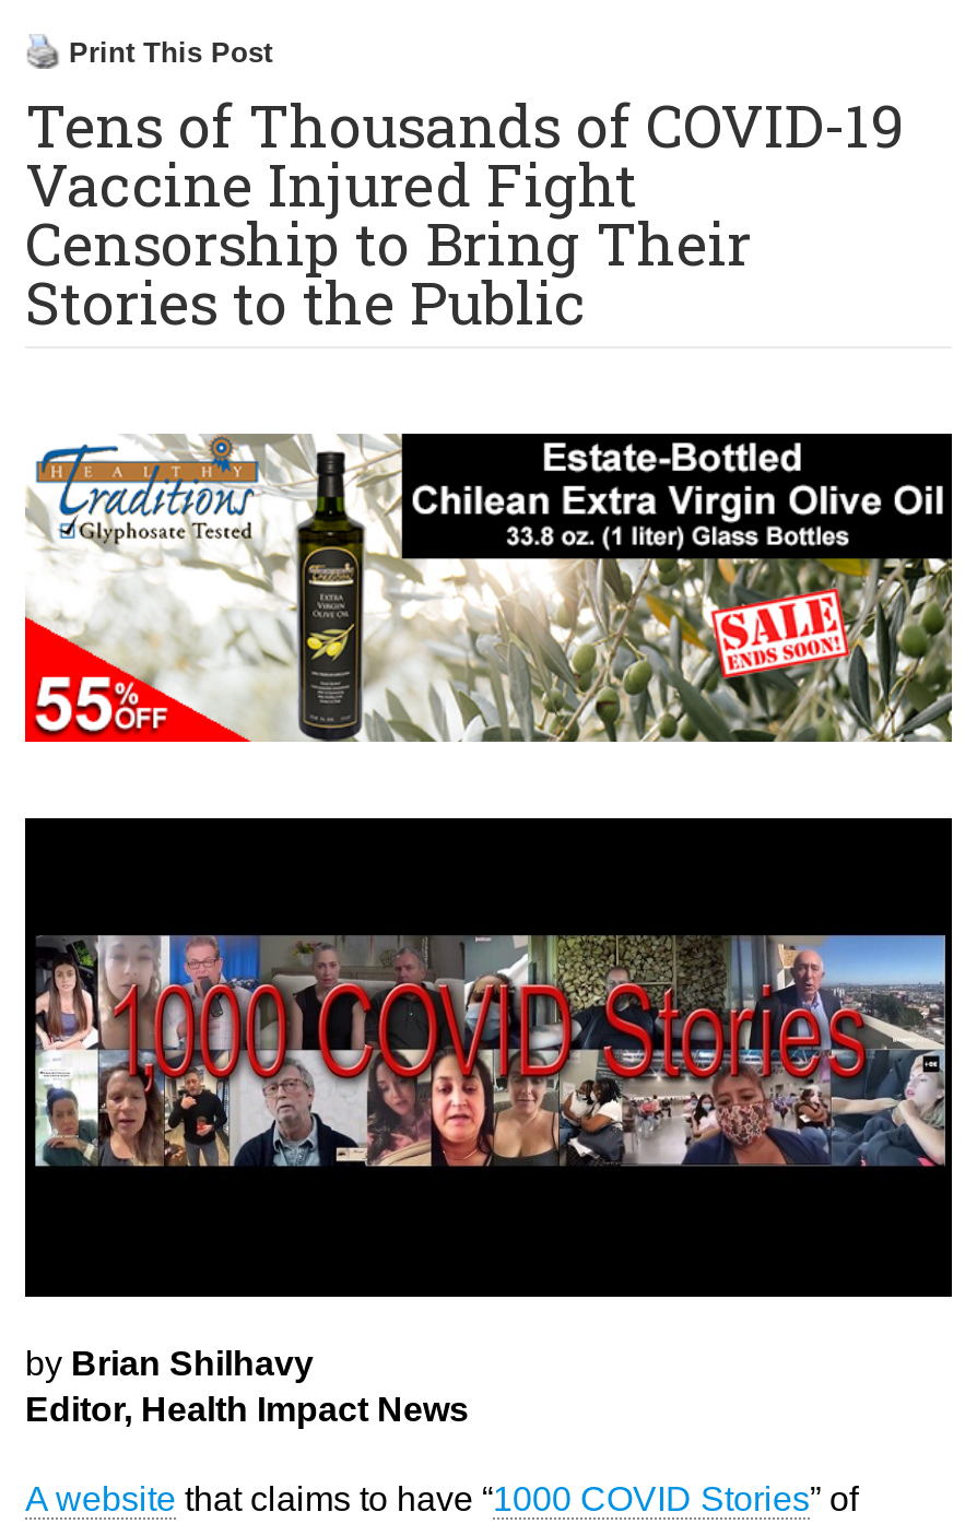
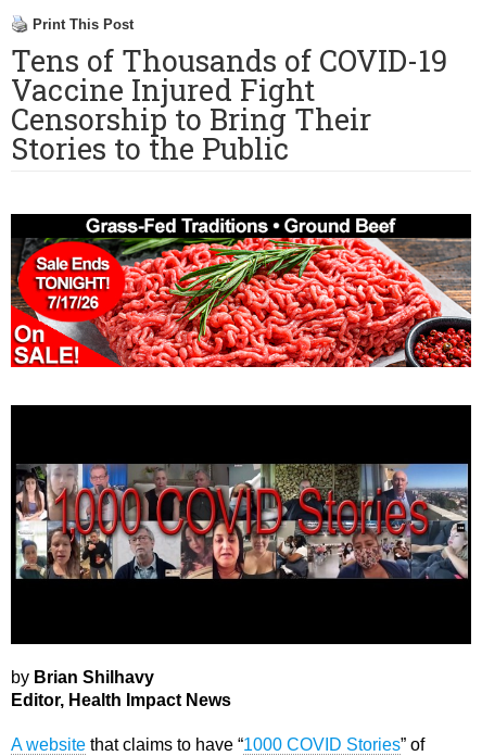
[25,432,954,744] [image] -> [10,213,472,368] [image]

